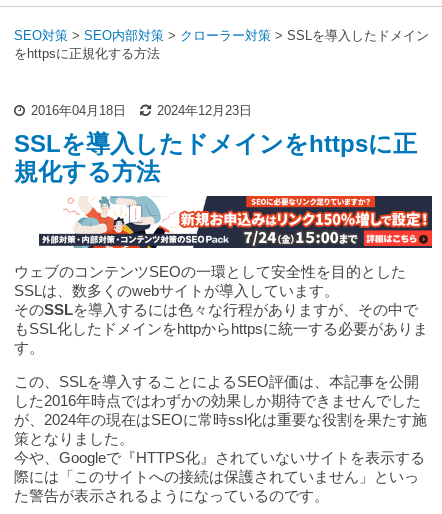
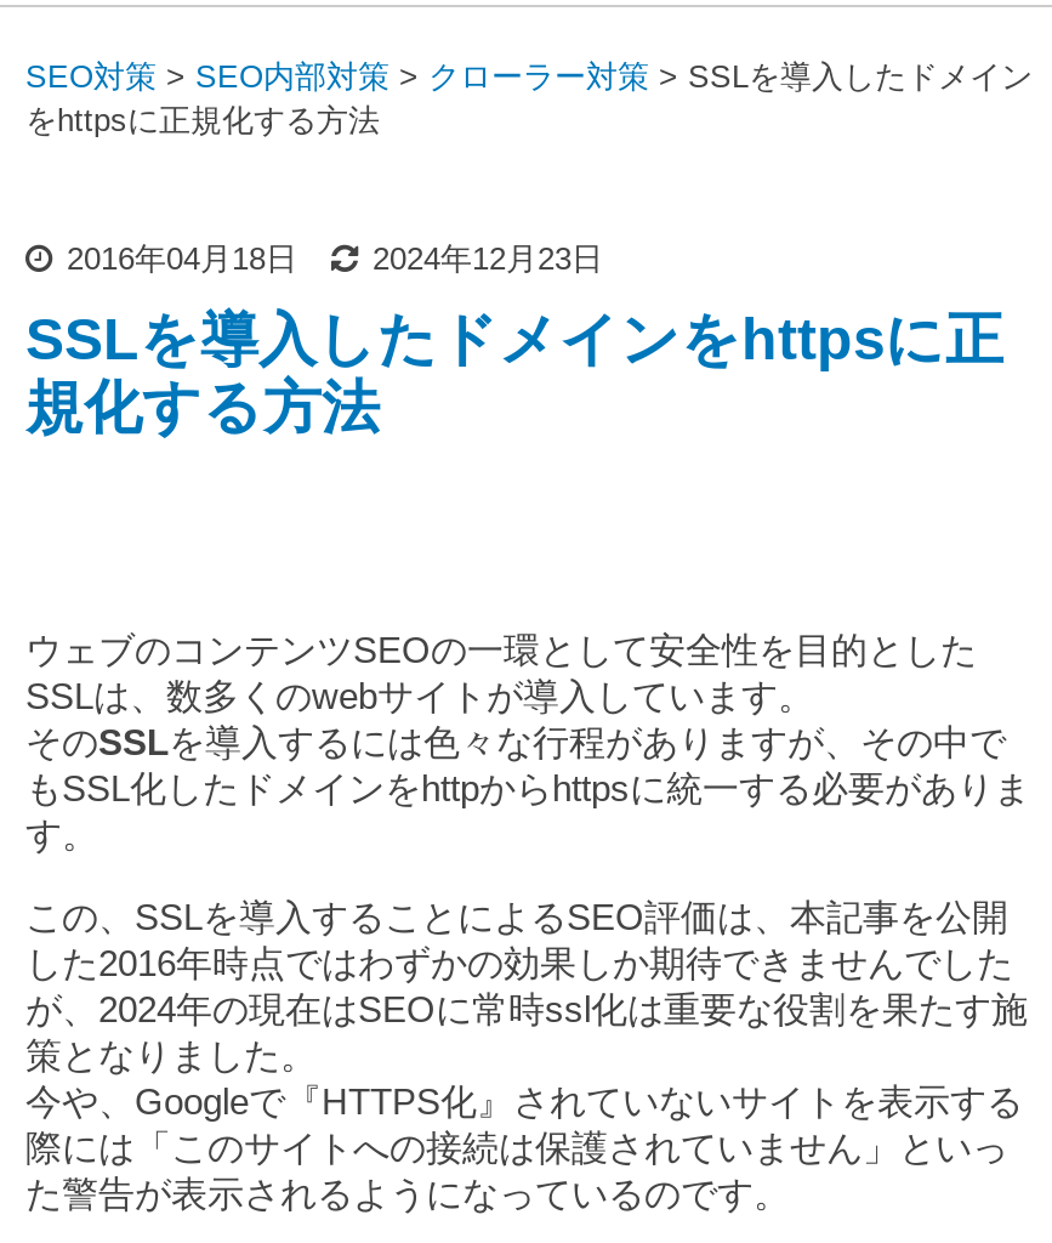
[38,195,433,249] [image] -> none

